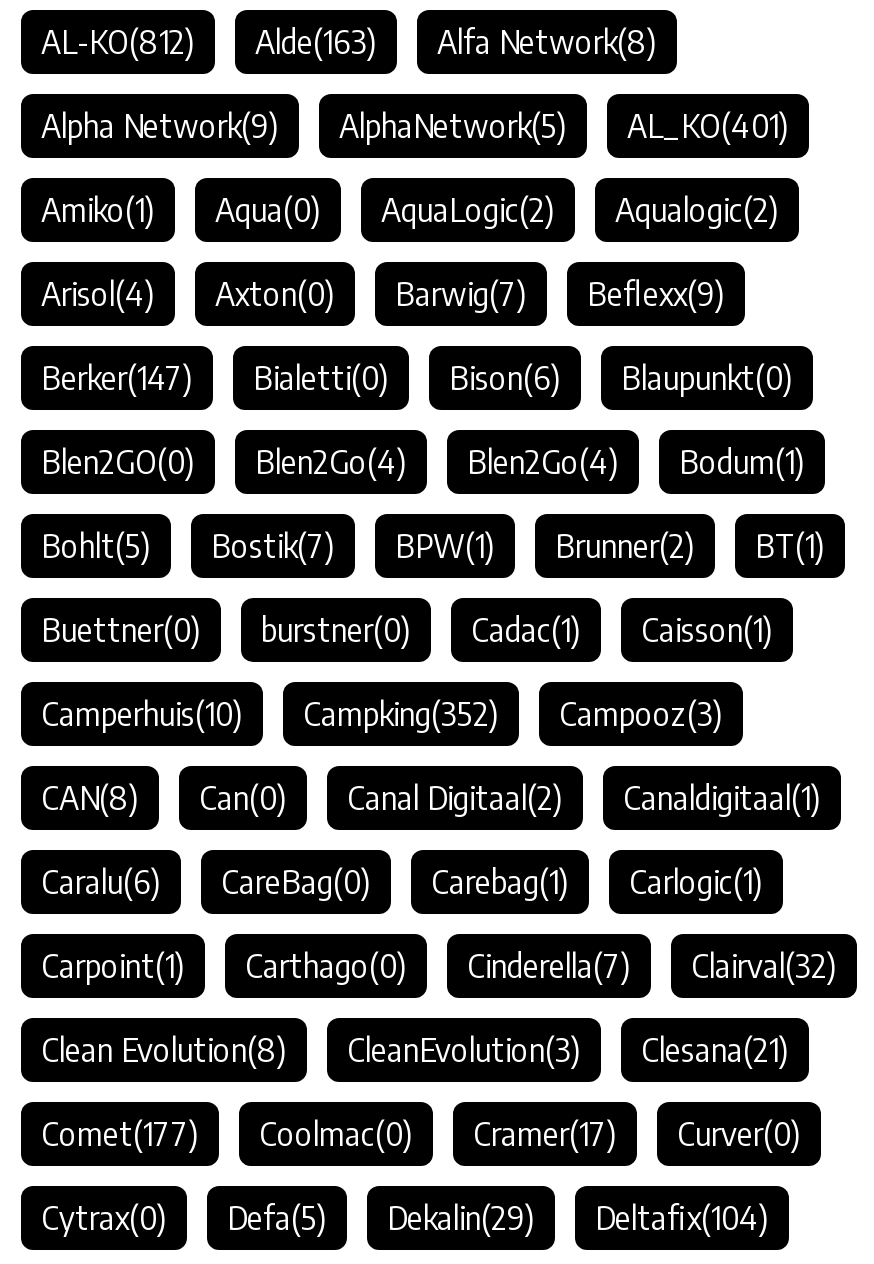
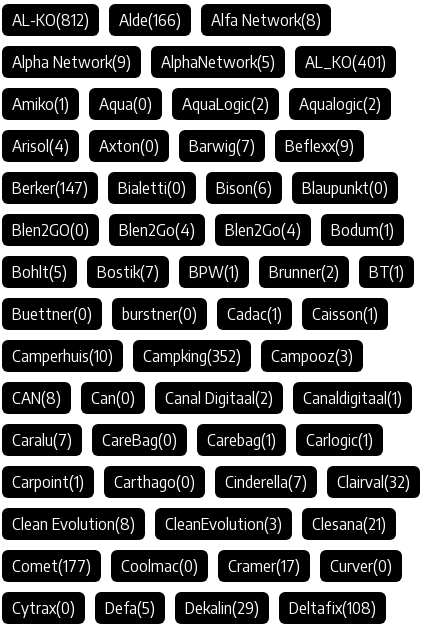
[41,22,657,62] AL-KO(812) Alde(163) Alfa Network(8) -> [12,10,321,30] AL-KO(812) Alde(166) Alfa Network(8)
[41,862,763,902] Caralu(6) CareBag(0) Carebag(1) Carlogic(1) -> [12,430,373,450] Caralu(7) CareBag(0) Carebag(1) Carlogic(1)
[41,1198,769,1238] Cytrax(0) Defa(5) Dekalin(29) Deltafix(104) -> [12,598,376,618] Cytrax(0) Defa(5) Dekalin(29) Deltafix(108)

